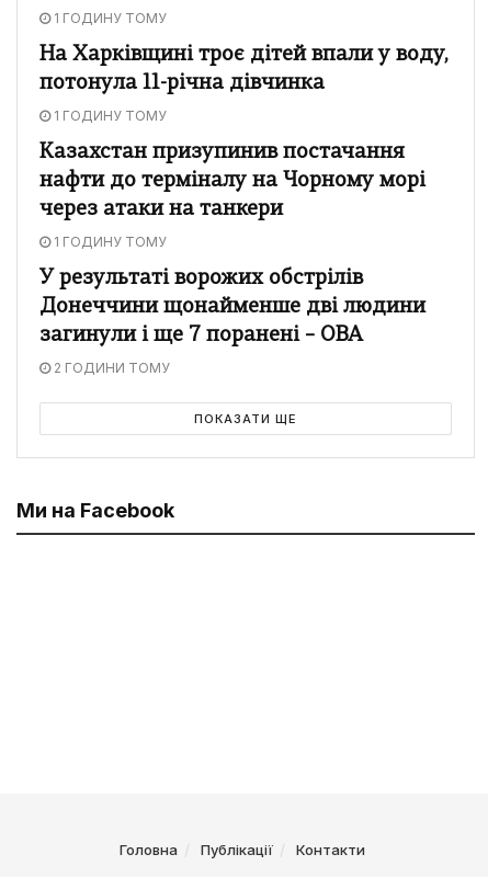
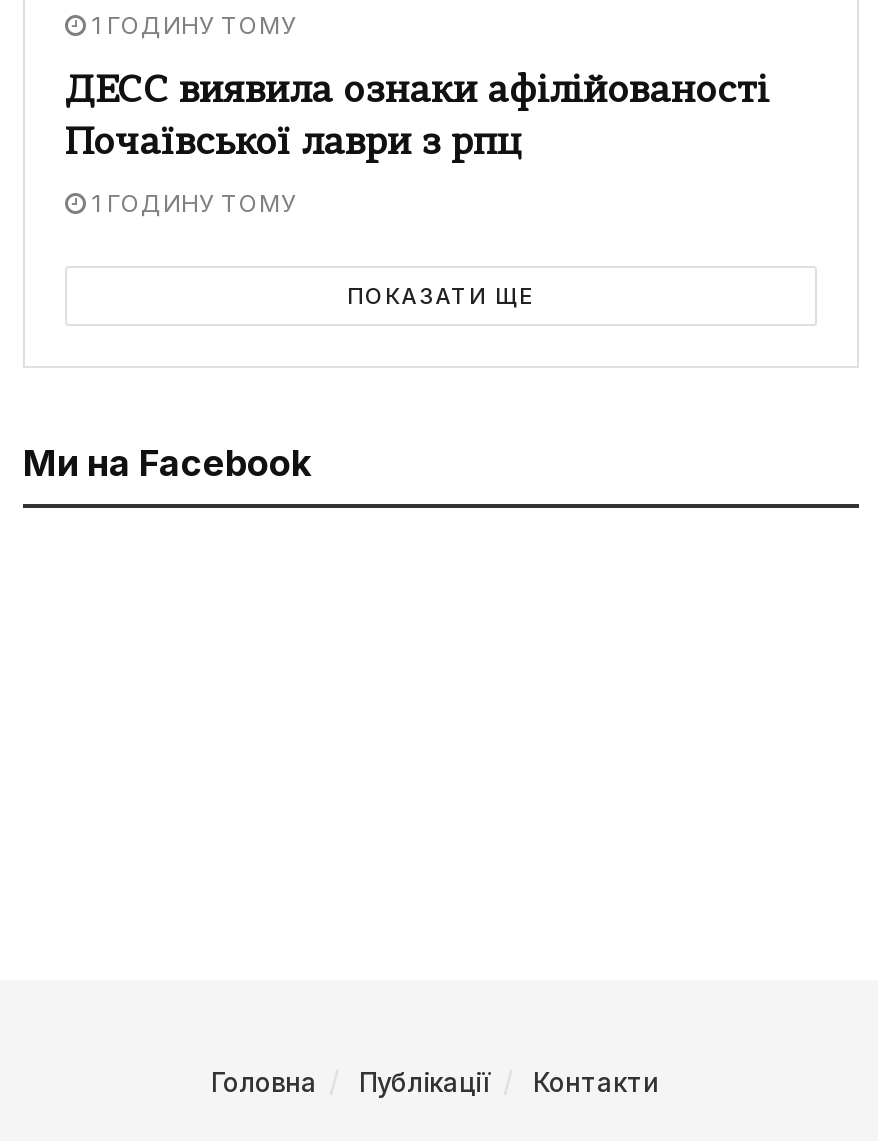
[39,45,449,94] На Харківщині троє дітей впали у воду, | потонула 11-річна дівчинка -> [65,73,769,163] ДЕСС виявила ознаки афілійованості | Почаївської лаври з рпц
[39,142,425,376] Казахстан призупинив постачання | нафти до терміналу на Чорному морі | через атаки на танкери | 1 ГОДИНУ ТОМУ | У результаті ворожих обстрілів | Донеччини щонайменше дві людини | загинули і ще 7 поранені – ОВА | 2 ГОДИНИ ТОМУ -> none

